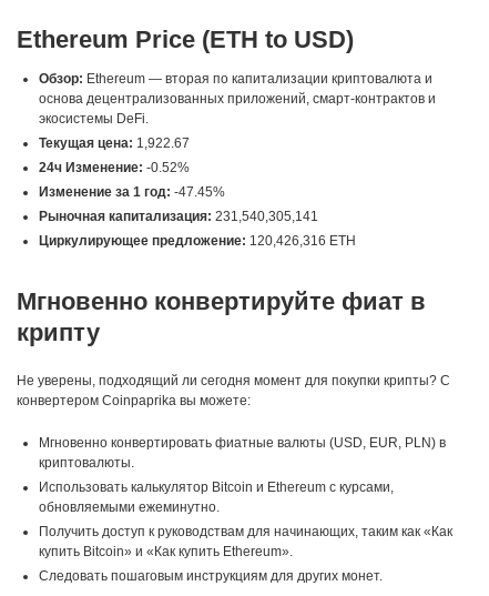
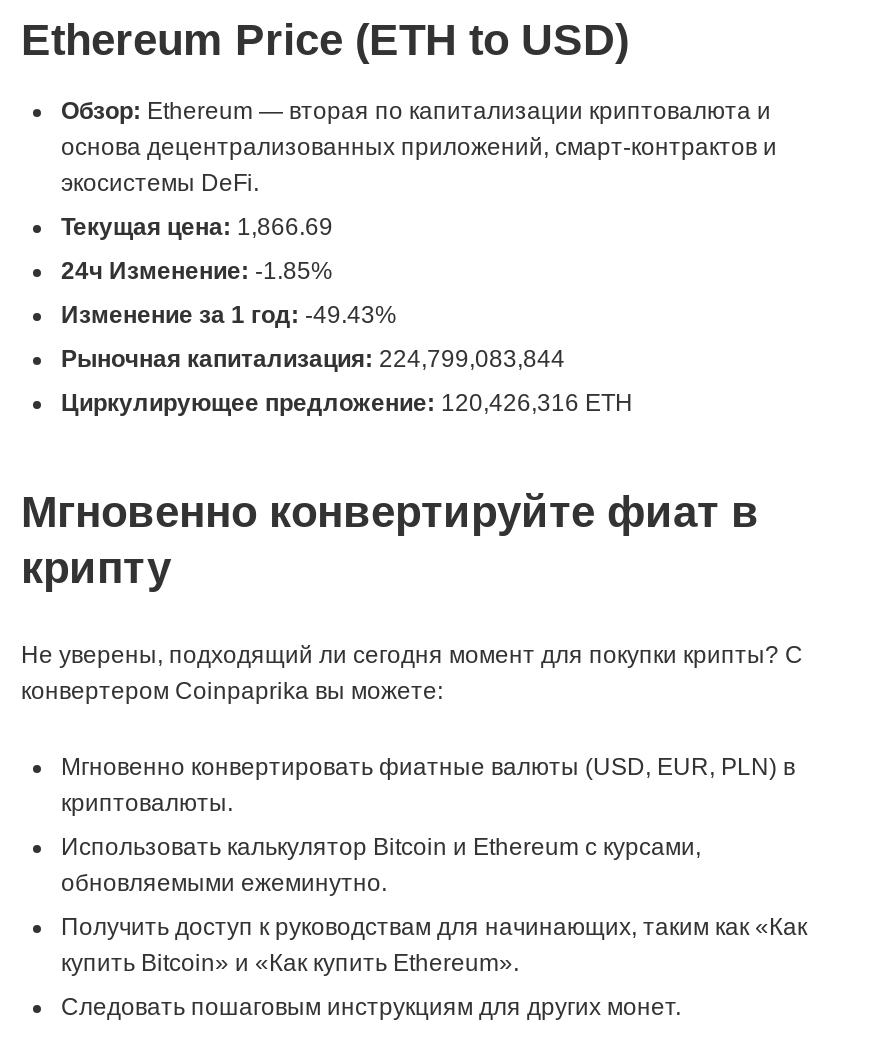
[39,135,190,151] Текущая цена: 1,922.67 -> [61,213,333,241] Текущая цена: 1,866.69
[39,160,190,175] 24ч Изменение: -0.52% -> [61,257,333,285] 24ч Изменение: -1.85%
[39,184,225,200] Изменение за 1 год: -47.45% -> [61,301,397,329] Изменение за 1 год: -49.43%
[39,209,318,224] Рыночная капитализация: 231,540,305,141 -> [61,345,565,373] Рыночная капитализация: 224,799,083,844

